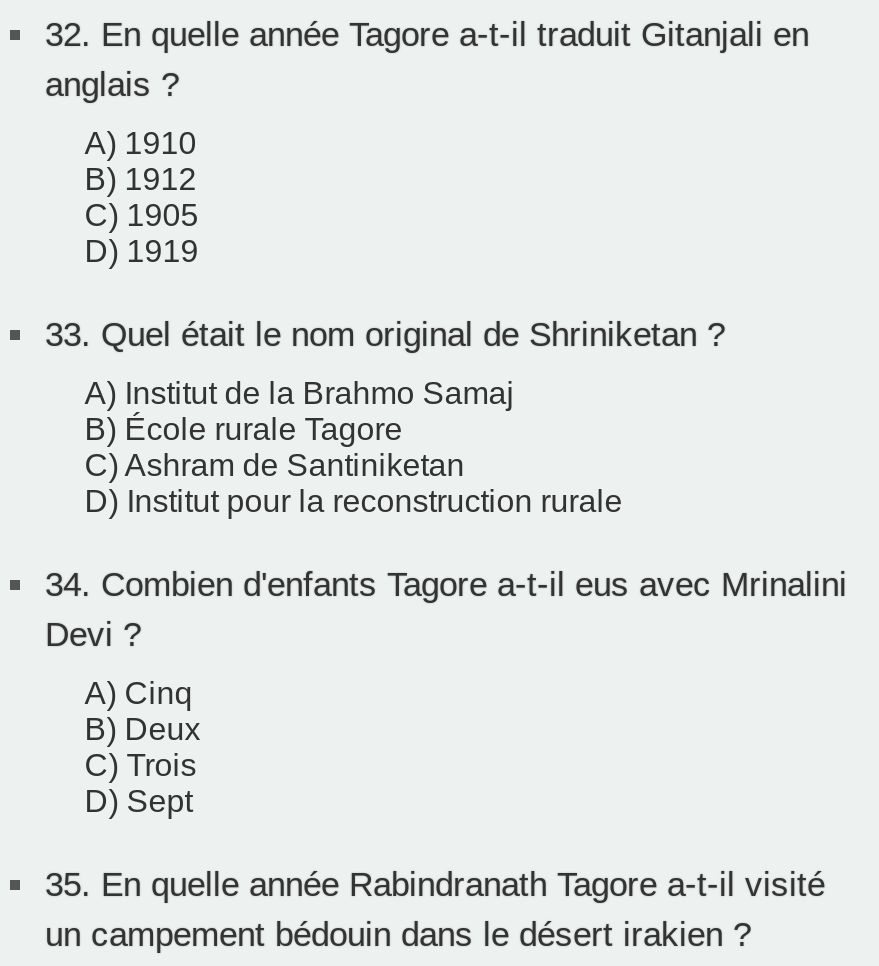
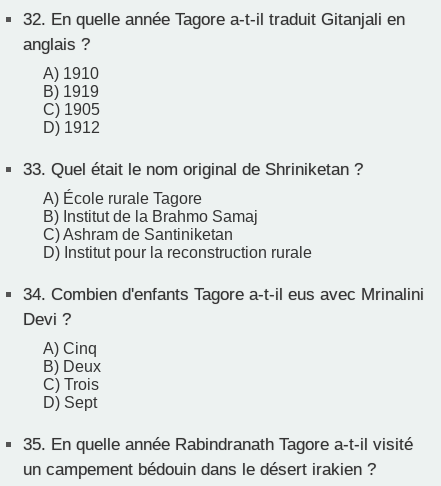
[85,162,197,196] B) 1912 -> [43,83,99,100] B) 1919
[85,234,199,268] D) 1919 -> [43,119,100,136] D) 1912
[85,376,515,446] A) Institut de la Brahmo Samaj | B) École rurale Tagore -> [43,190,258,225] A) École rurale Tagore | B) Institut de la Brahmo Samaj

